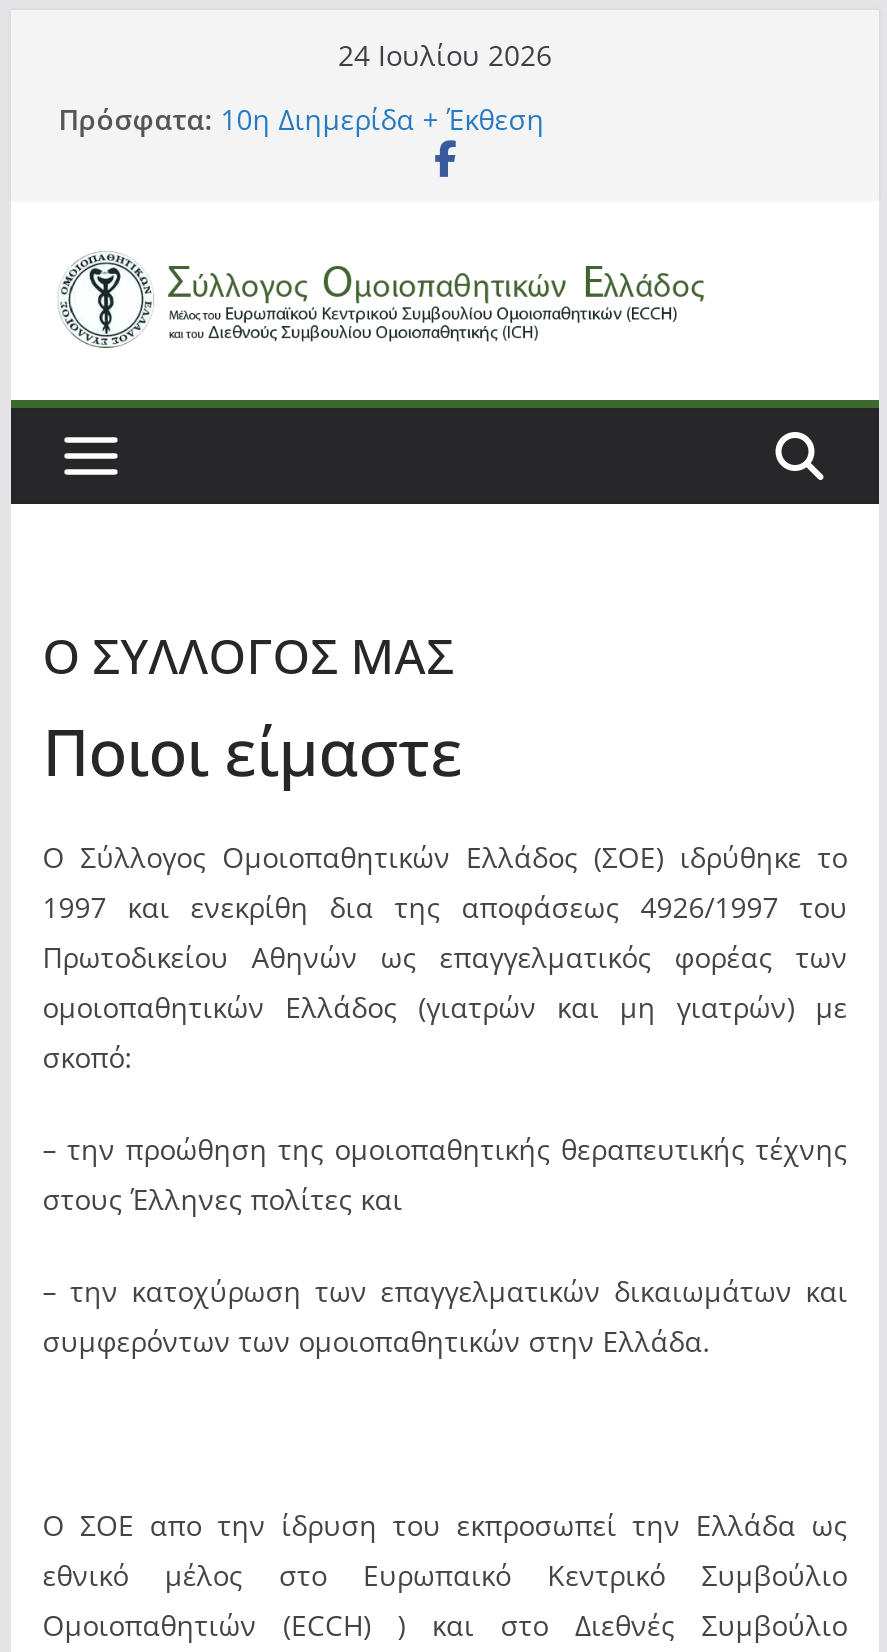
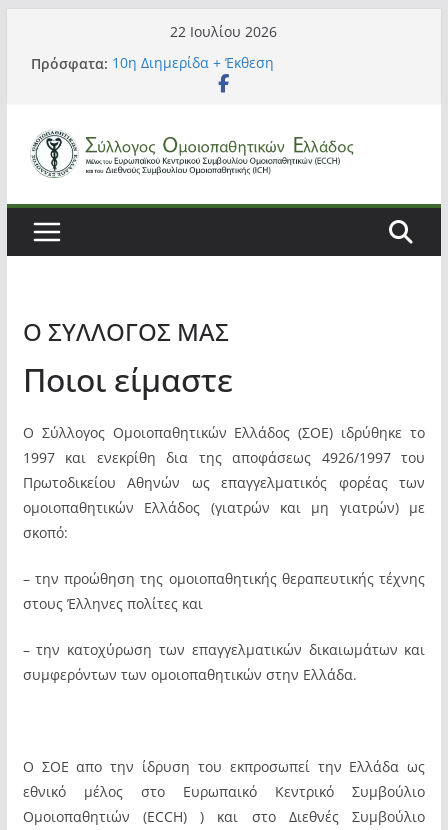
[338,36,552,74] 24 Ιουλίου 2026 -> [170,22,277,41] 22 Ιουλίου 2026

